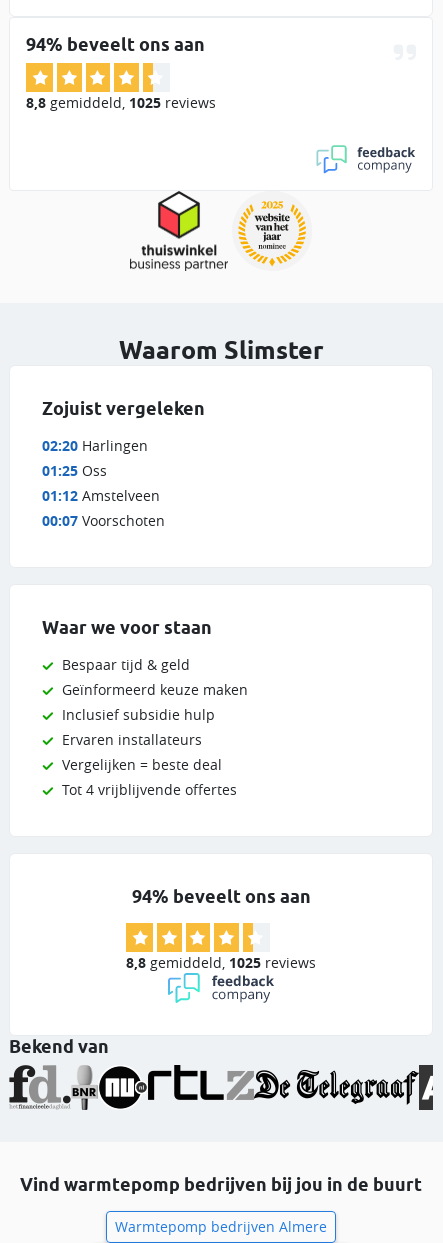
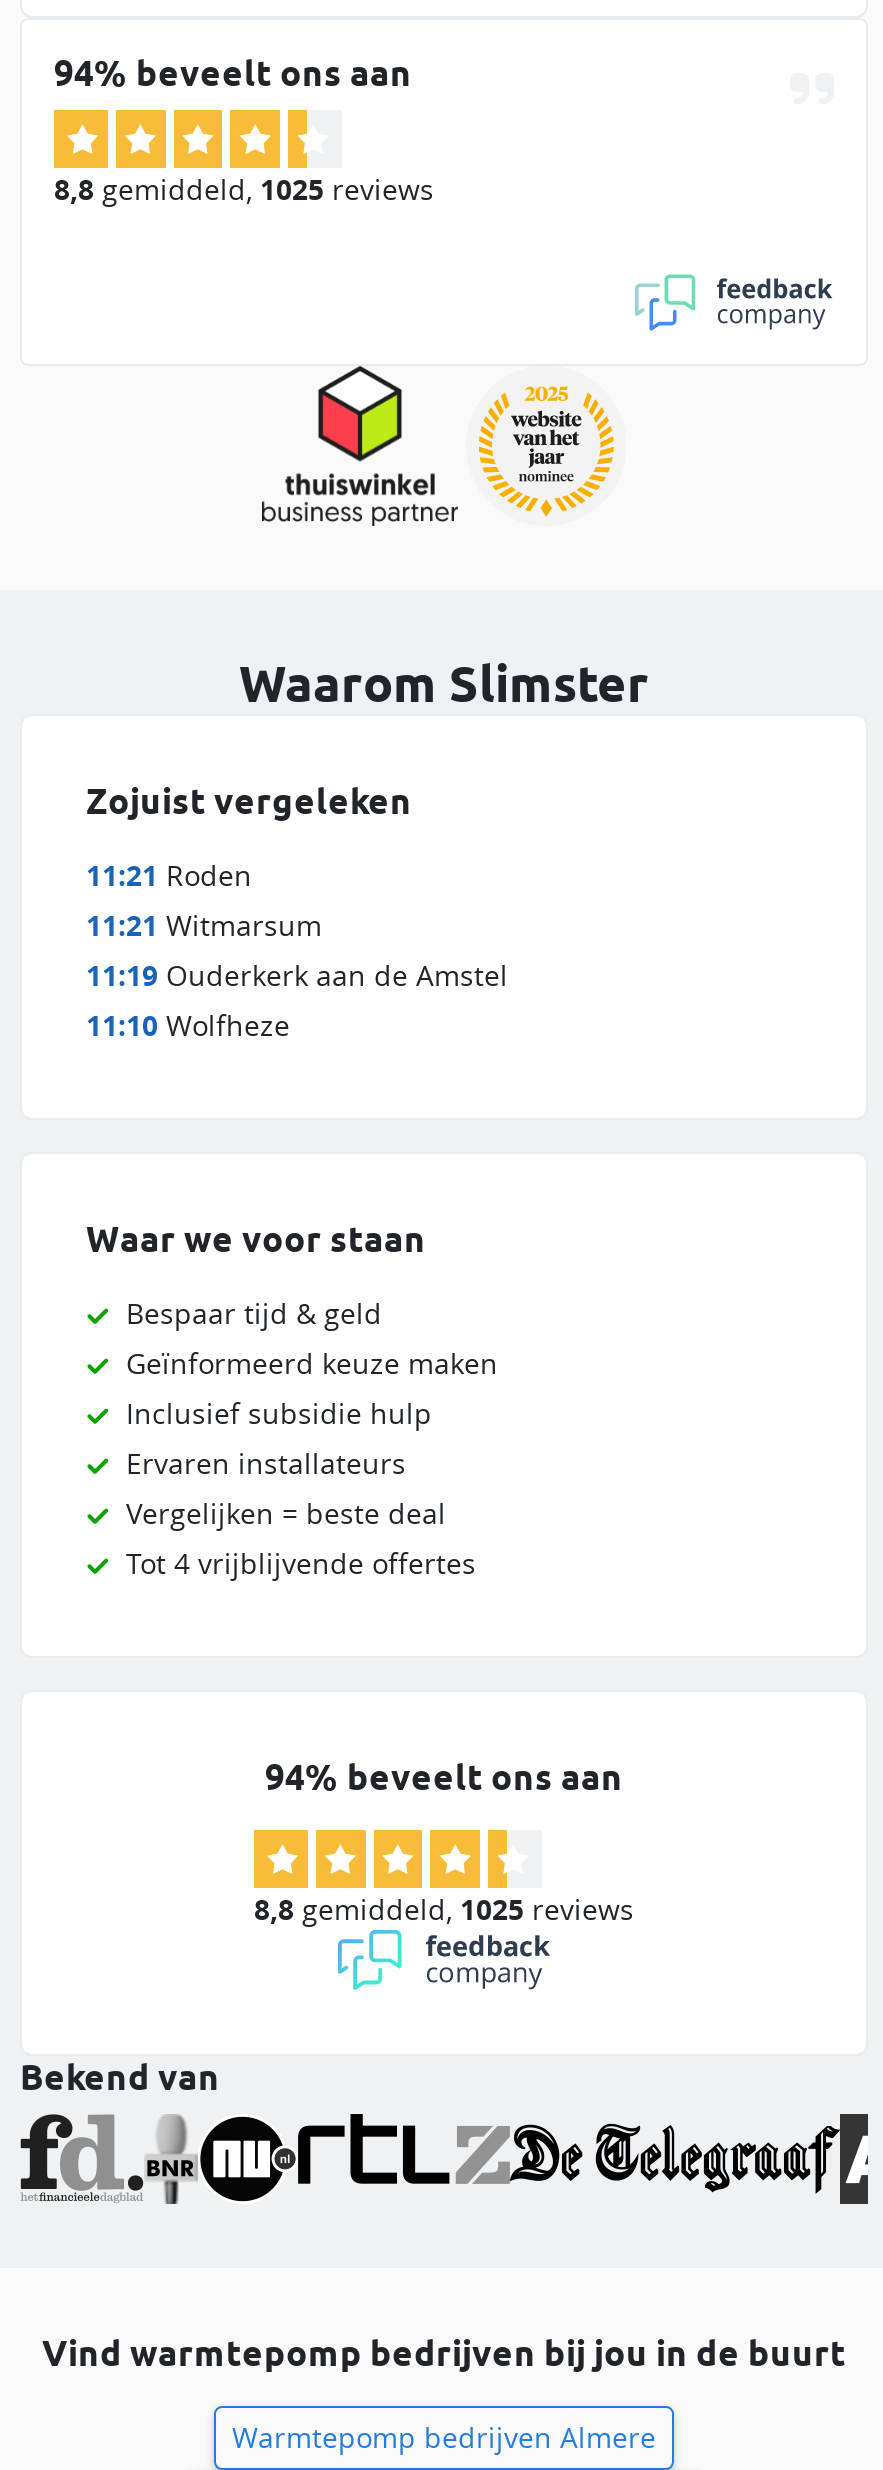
[42,436,165,530] 02:20 Harlingen | 01:25 Oss | 01:12 Amstelveen | 00:07 Voorschoten -> [86,857,508,1045] 11:21 Roden | 11:21 Witmarsum | 11:19 Ouderkerk aan de Amstel | 11:10 Wolfheze

